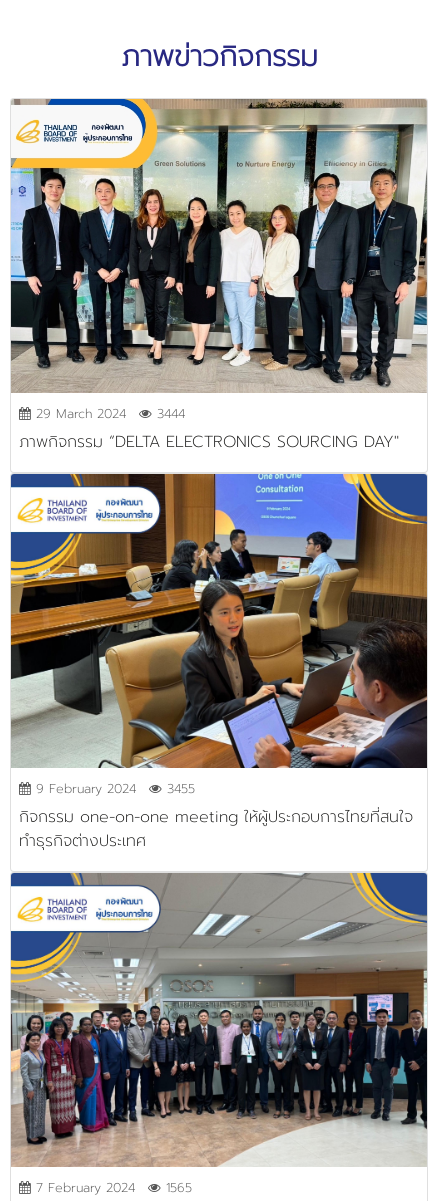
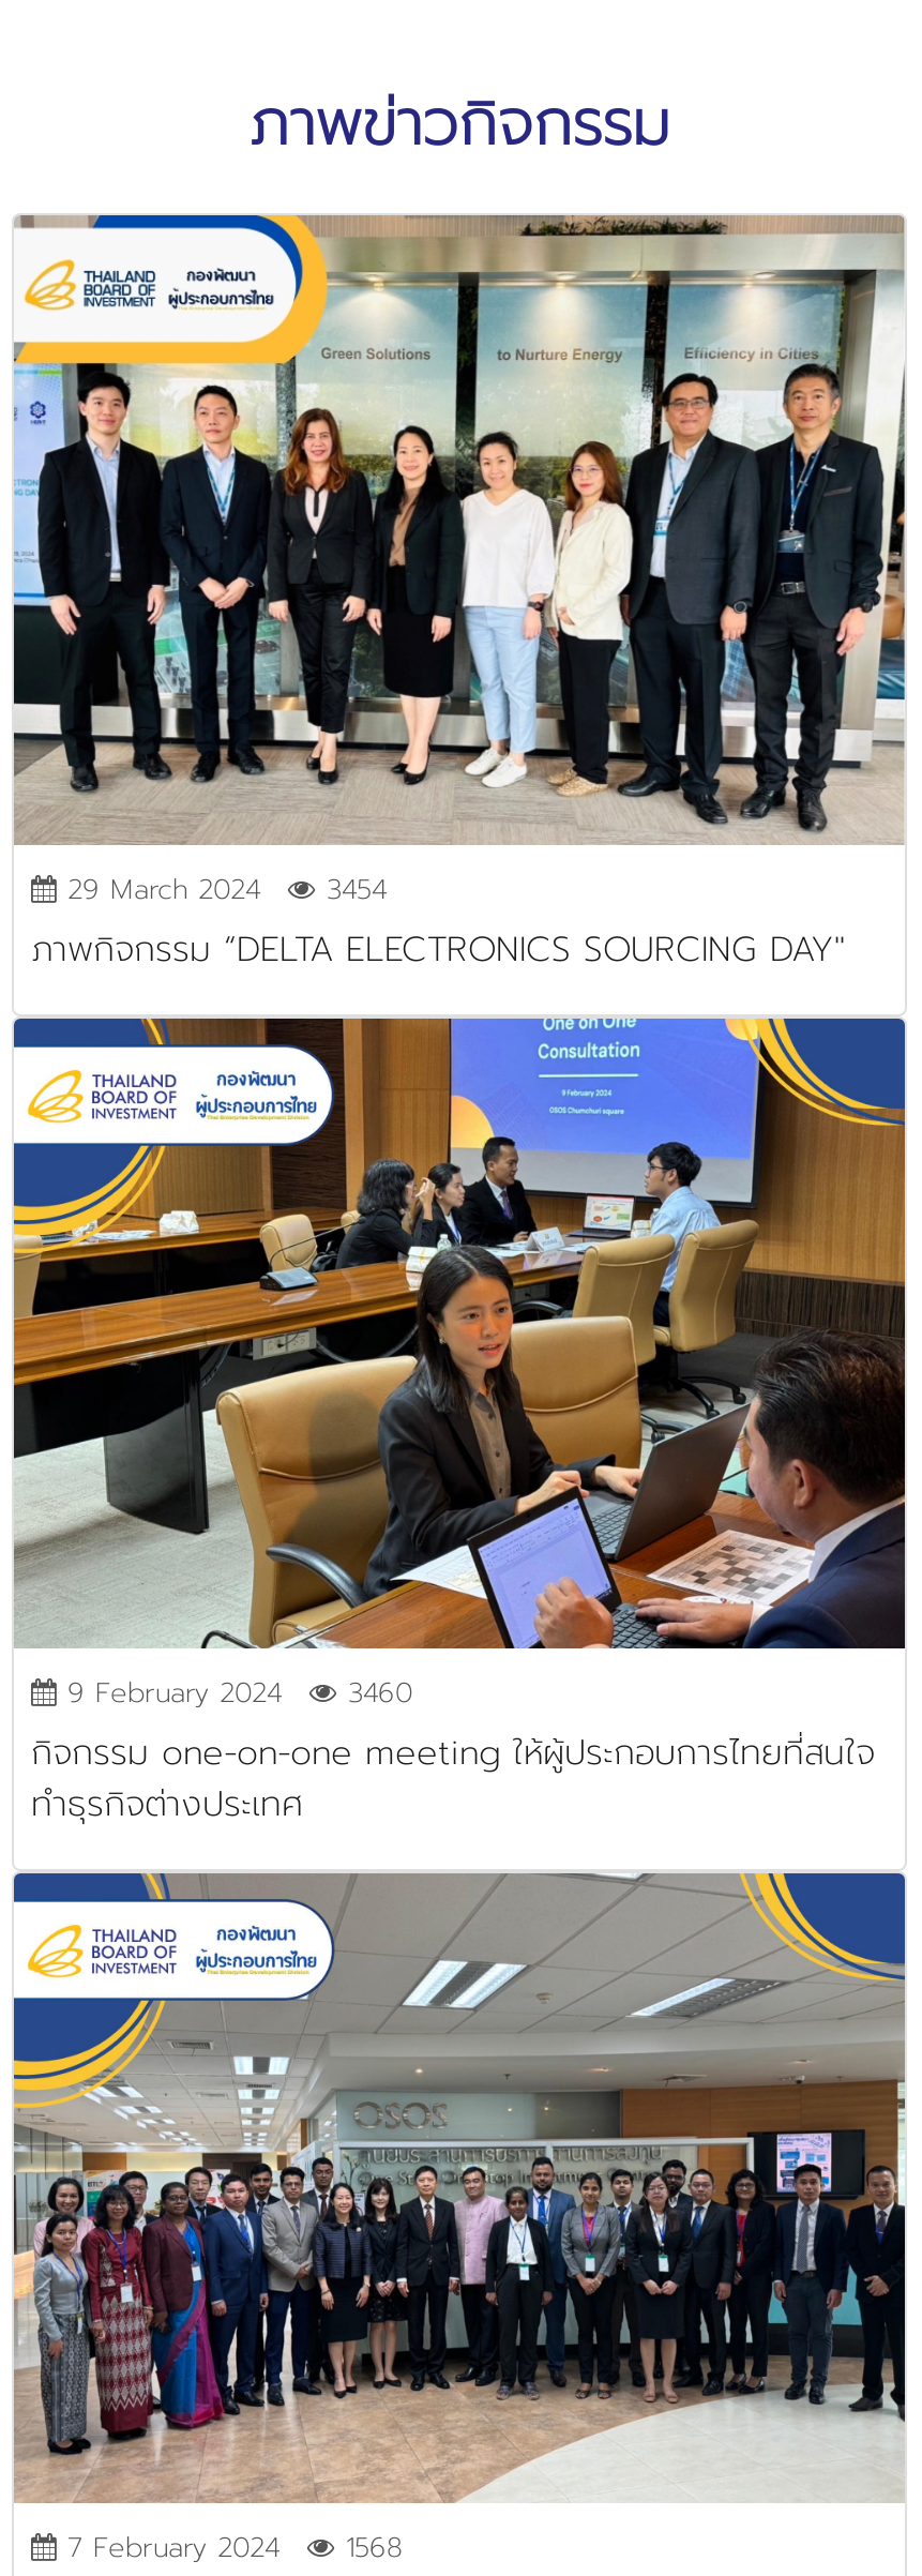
[31,404,185,423] 29 March 2024 3444 -> [57,869,387,910] 29 March 2024 3454
[31,779,195,798] 9 February 2024 3455 -> [57,1672,412,1713] 9 February 2024 3460
[31,1178,192,1197] 7 February 2024 1565 -> [57,2527,402,2568] 7 February 2024 1568

